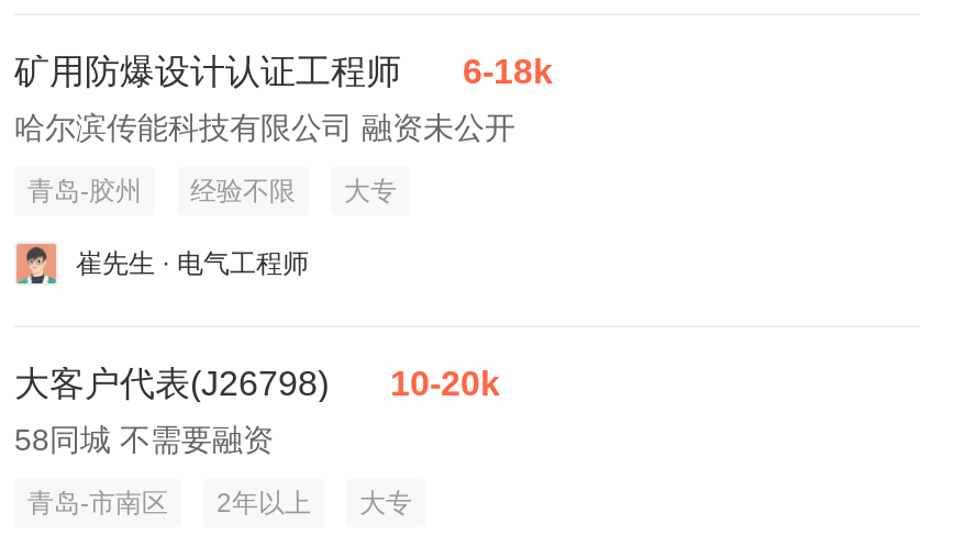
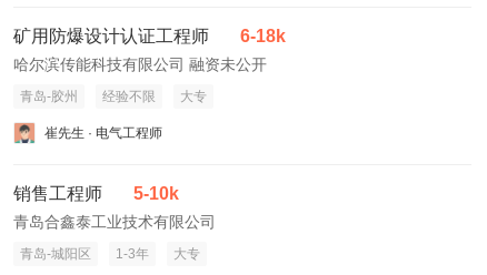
[14,364,500,401] 大客户代表(J26798) | 10-20k -> [13,184,179,202] 销售工程师 | 5-10k
[14,421,274,456] 58同城 不需要融资 -> [13,212,216,230] 青岛合鑫泰工业技术有限公司
[27,487,311,518] 青岛-市南区 | 2年以上 -> [20,246,149,261] 青岛-城阳区 | 1-3年

